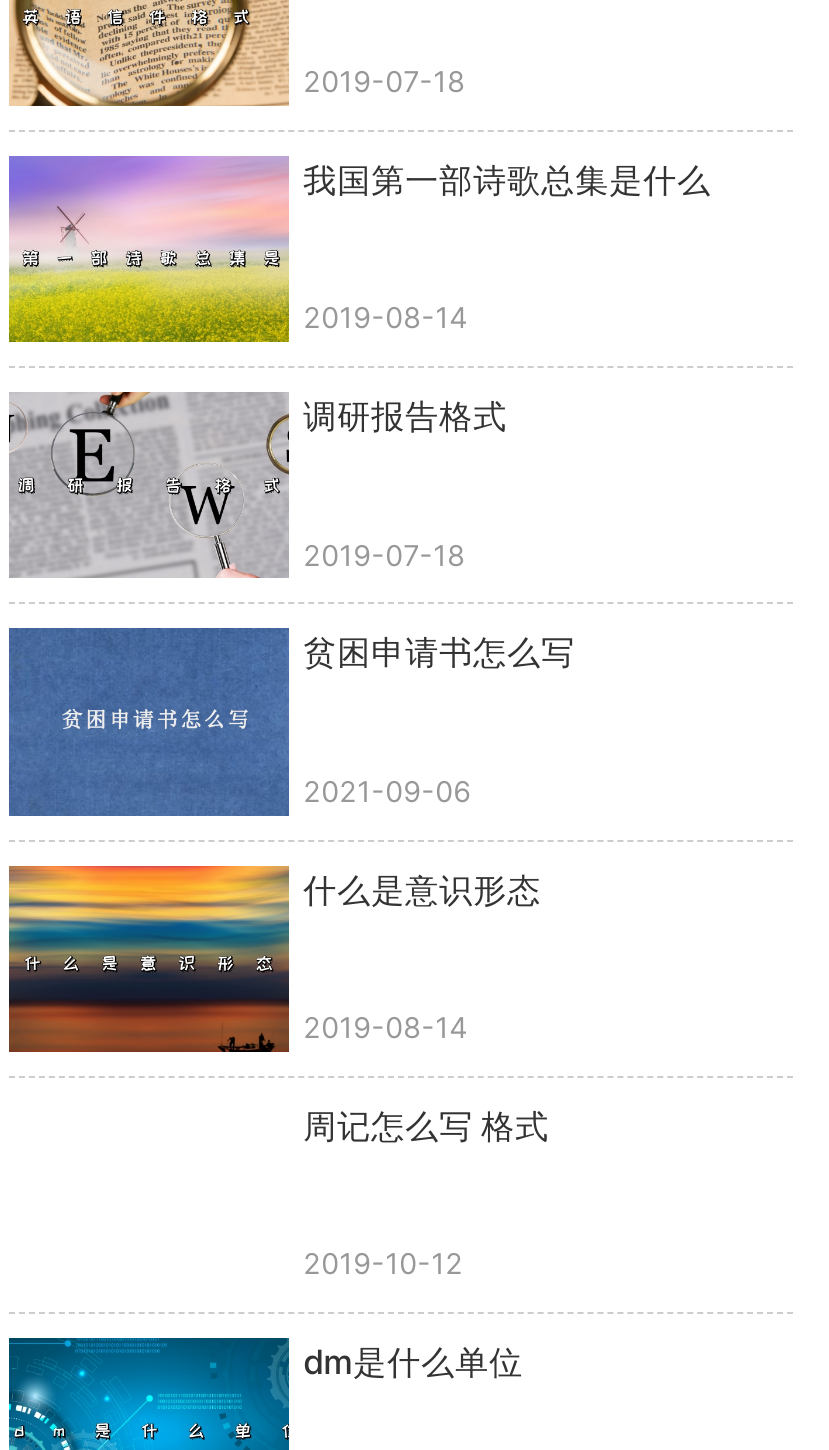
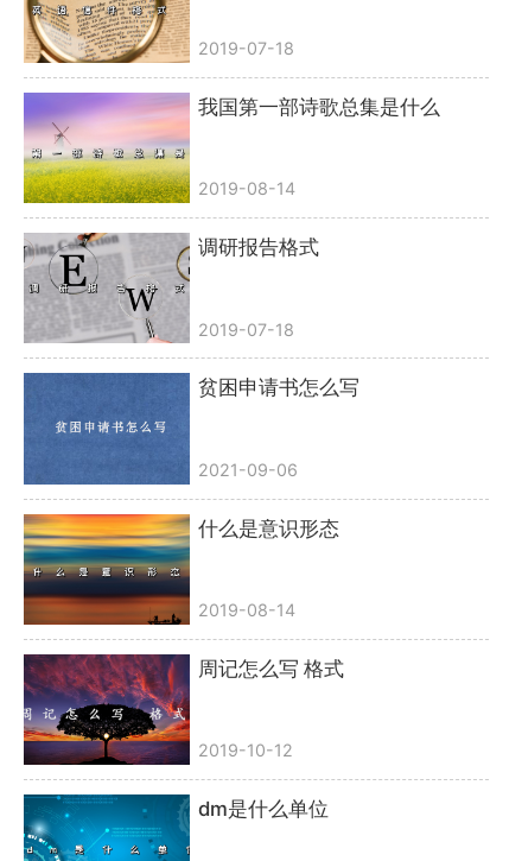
none -> [23,653,191,766] [image]

